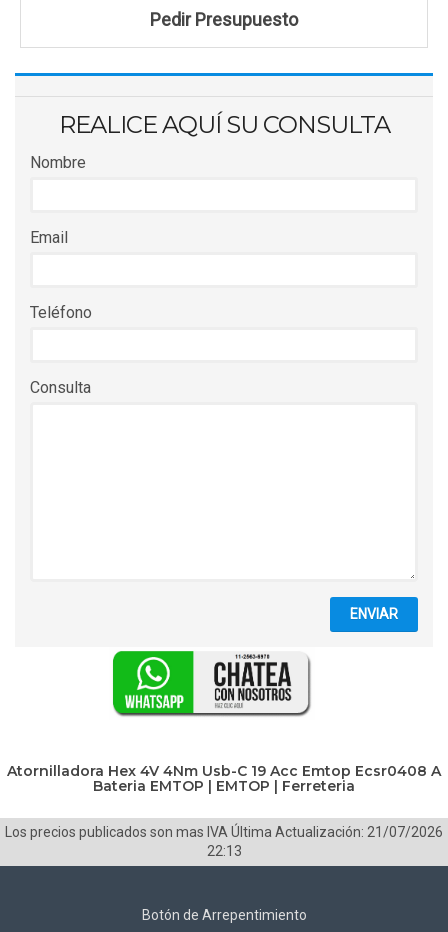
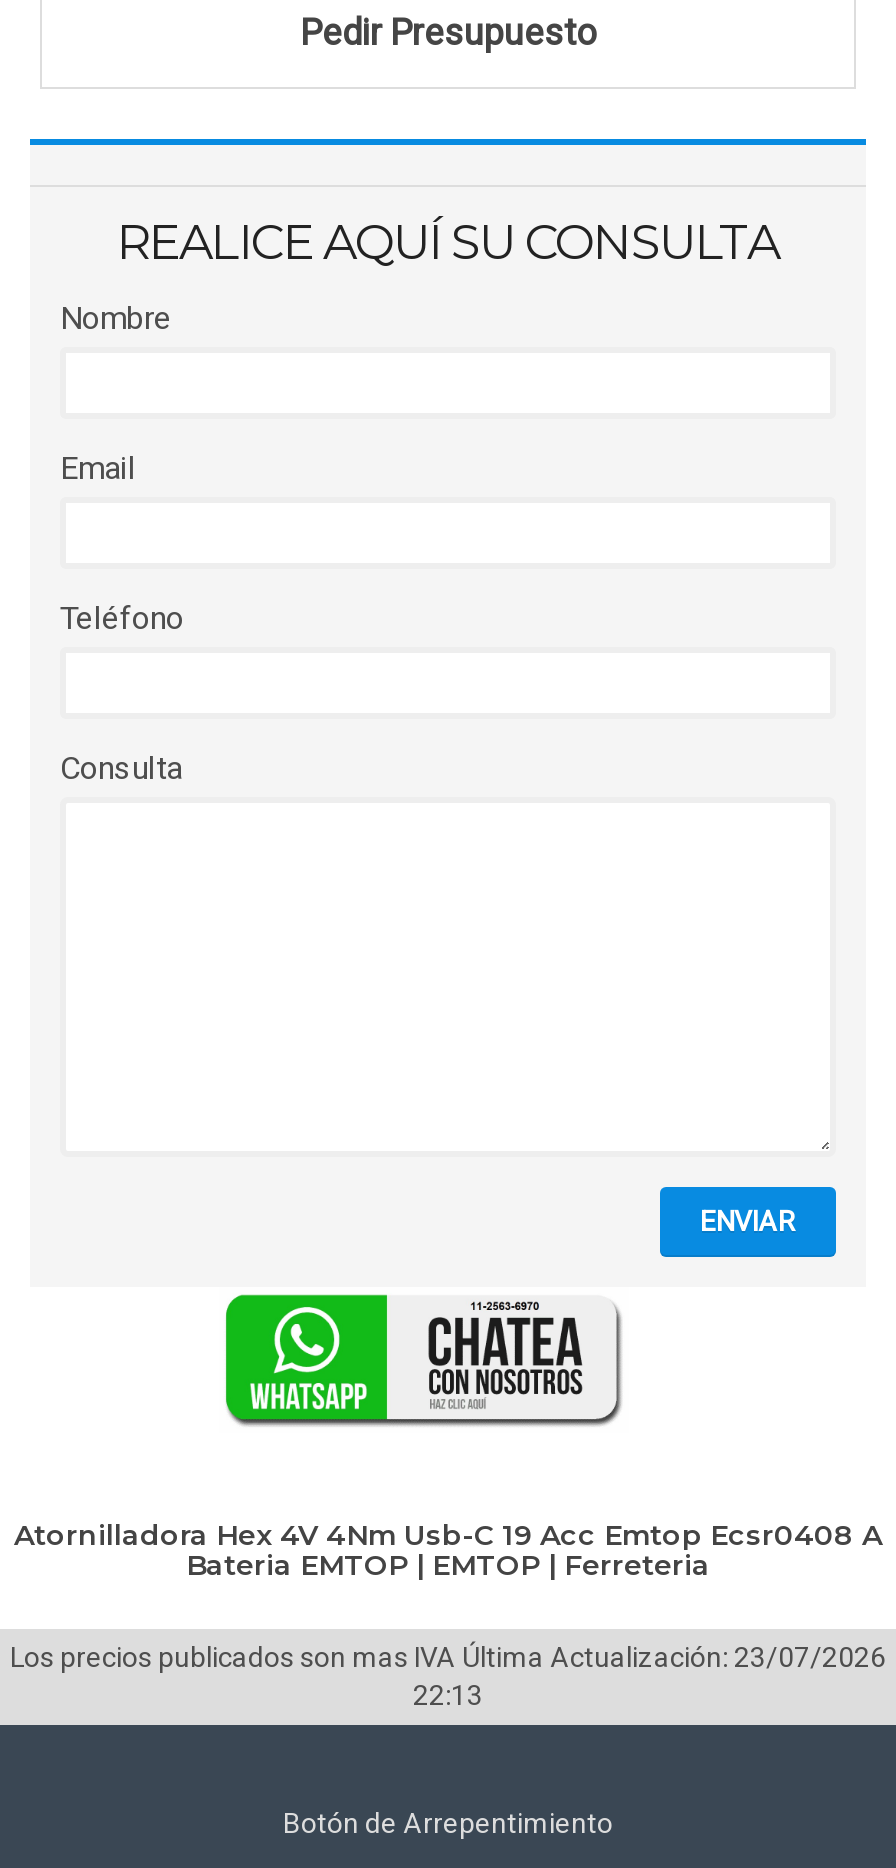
[5,824,443,840] Los precios publicados son mas IVA Última Actualización: 21/07/2026 -> [10,1640,886,1672] Los precios publicados son mas IVA Última Actualización: 23/07/2026

